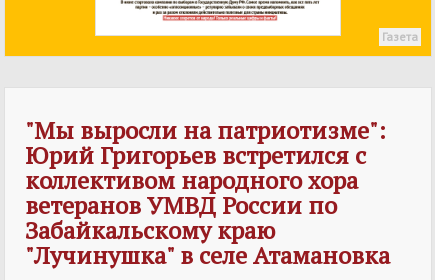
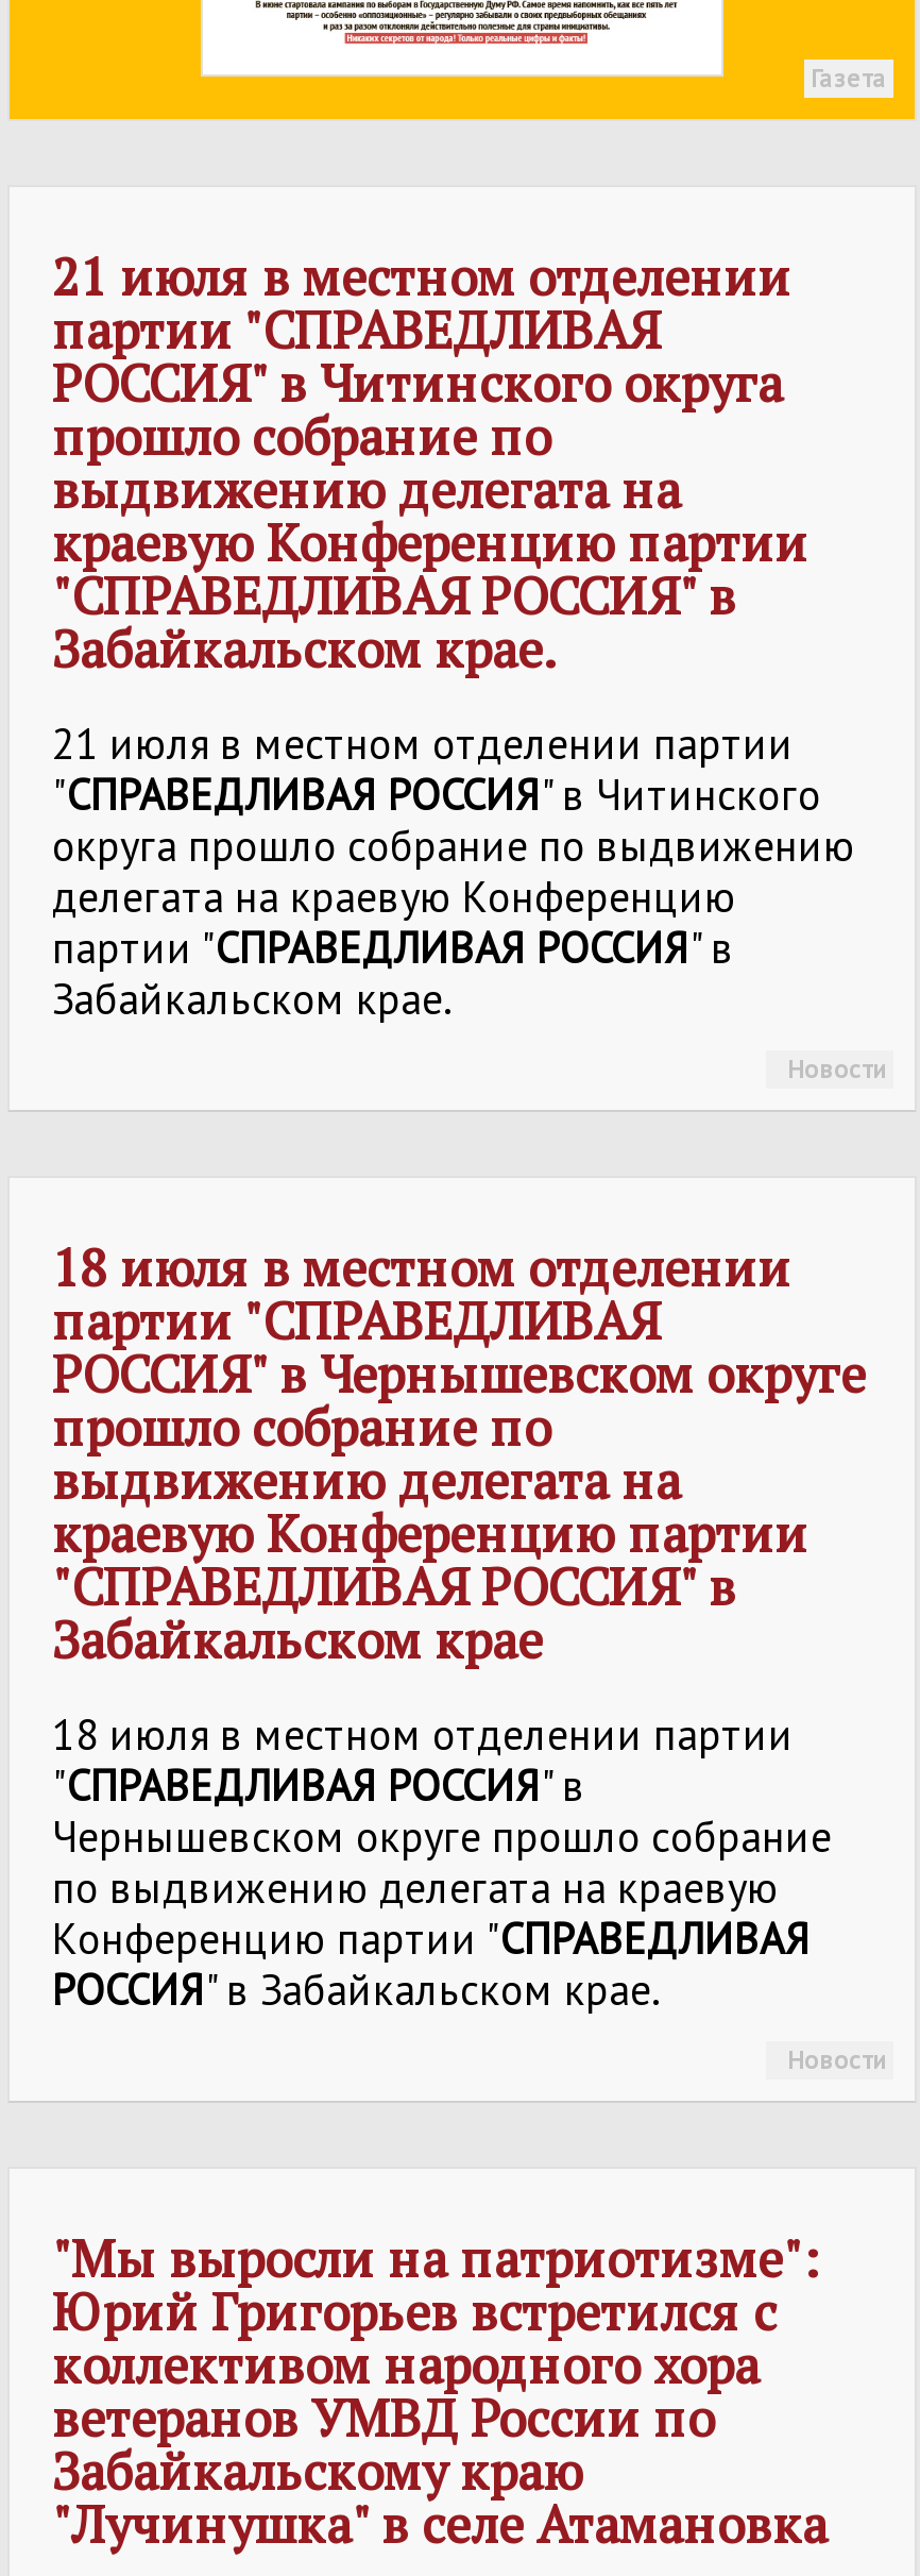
none -> [52,242,887,2075] 21 июля в местном отделении | партии "СПРАВЕДЛИВАЯ | РОССИЯ" в Читинского округа | прошло собрание по | выдвижению делегата на | краевую Конференцию партии | "СПРАВЕДЛИВАЯ РОССИЯ" в | Забайкальском крае. | 21 июля в местном отделении партии | "СПРАВЕДЛИВАЯ РОССИЯ " в Читинского | округа прошло собрание по выдвижению | делегата на краевую Конференцию | партии " СПРАВЕДЛИВАЯ РОССИЯ " в | Забайкальском крае. | Новости | 18 июля в местном отделении | партии "СПРАВЕДЛИВАЯ | РОССИЯ" в Чернышевском округе | прошло собрание по | выдвижению делегата на | краевую Конференцию партии | "СПРАВЕДЛИВАЯ РОССИЯ" в | Забайкальском крае | 18 июля в местном отделении партии | "СПРАВЕДЛИВАЯ РОССИЯ " в | Чернышевском округе прошло собрание | по выдвижению делегата на краевую | Конференцию партии " СПРАВЕДЛИВАЯ | РОССИЯ " в Забайкальском крае. | Новости

